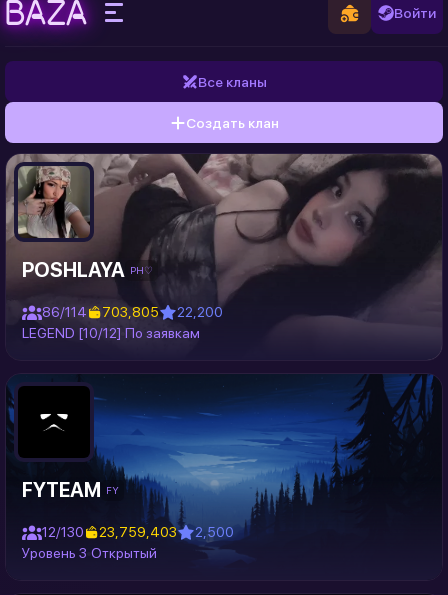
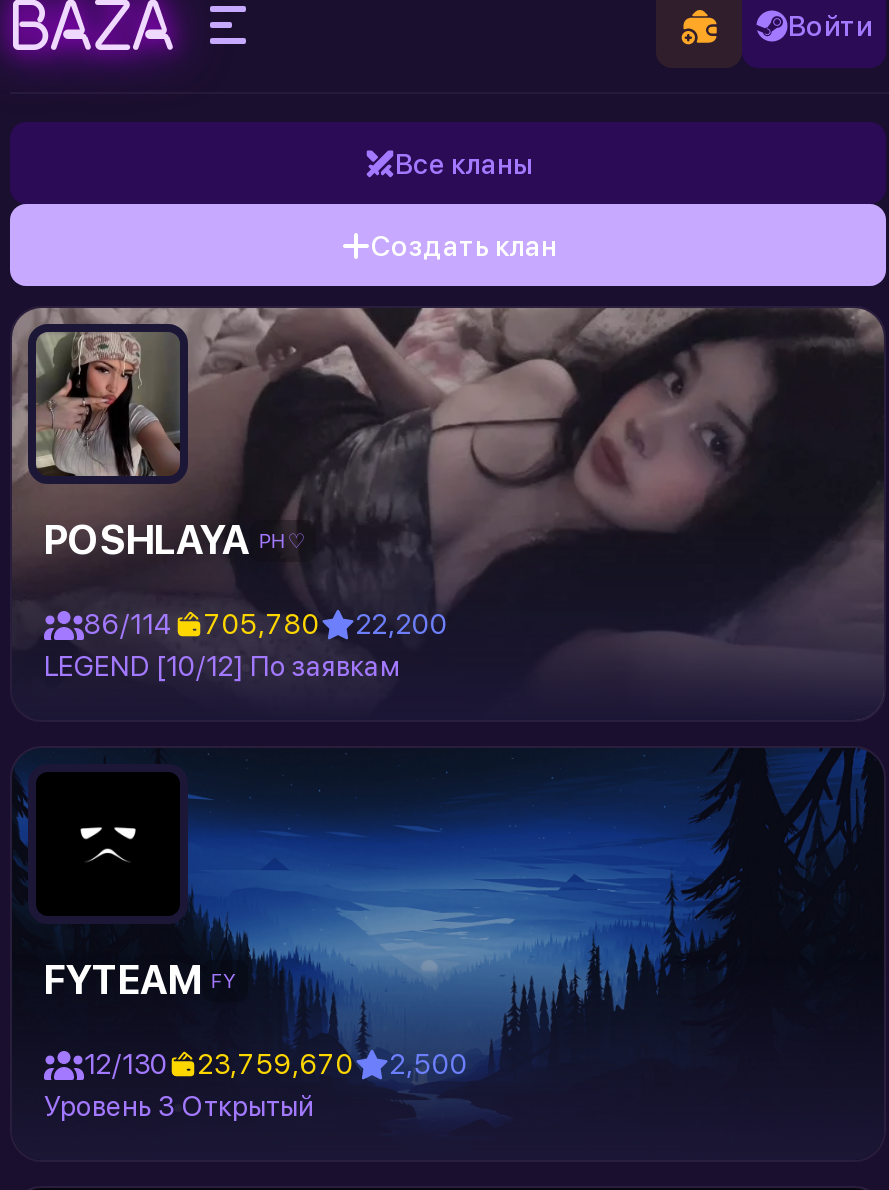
[42,304,223,320] 86/114 703,805 22,200 -> [84,609,448,641] 86/114 705,780 22,200
[42,524,234,540] 12/130 23,759,403 2,500 -> [84,1049,468,1081] 12/130 23,759,670 2,500

